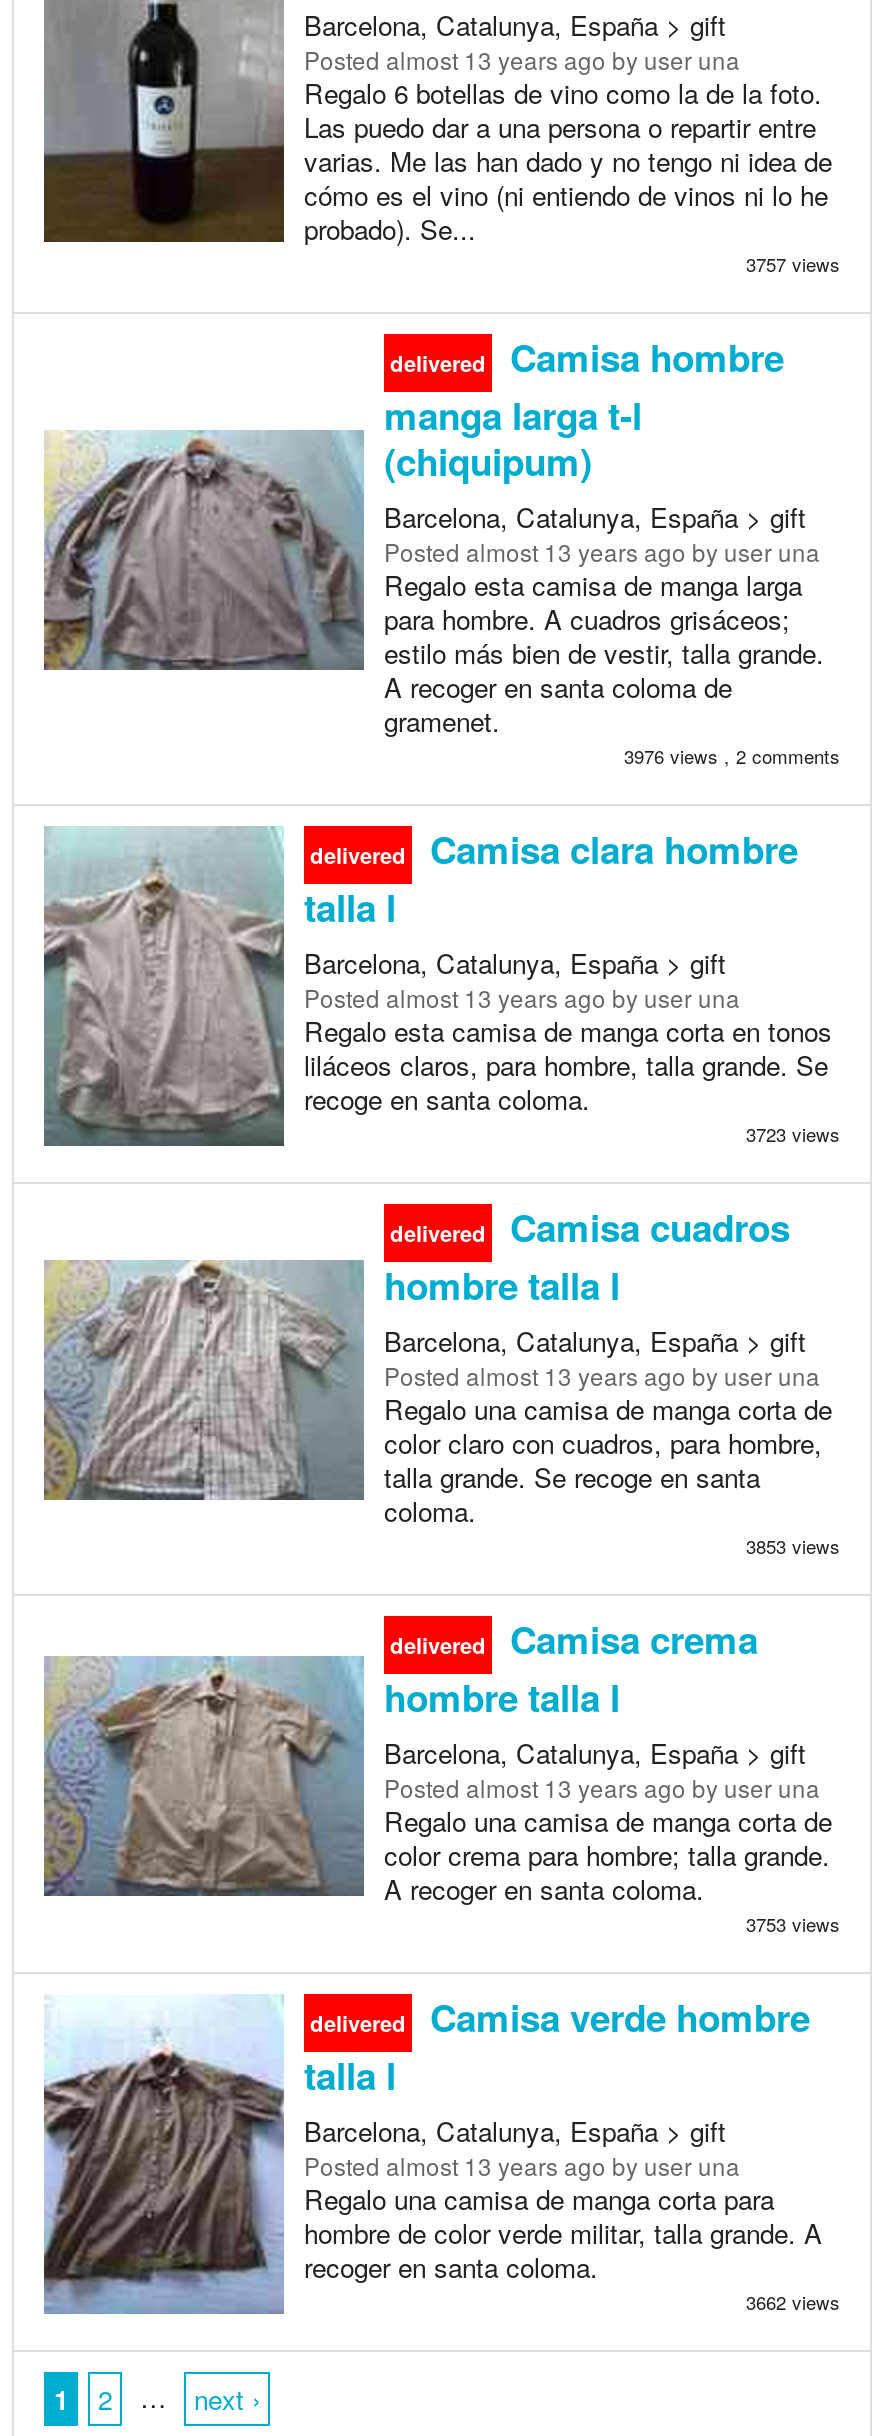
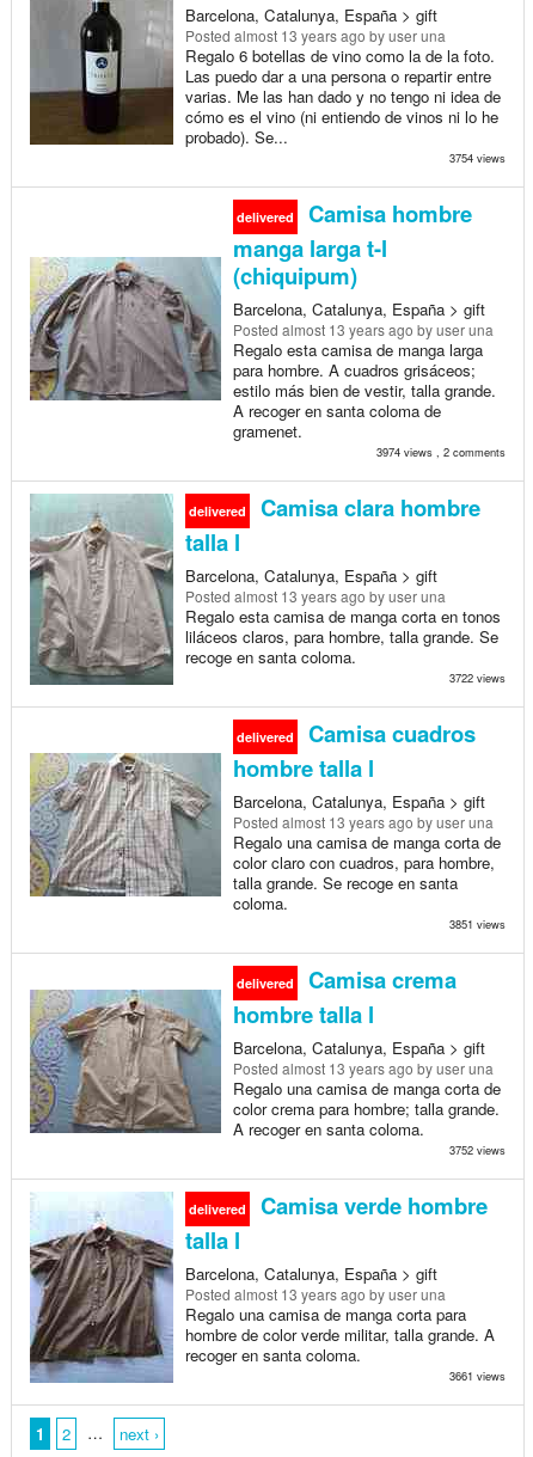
[746,249,840,277] 3757 views -> [449,149,506,166] 3754 views
[624,741,840,769] 3976 views , 2 comments -> [376,443,506,460] 3974 views , 2 comments
[746,1119,840,1147] 3723 views -> [449,669,506,685] 3722 views
[746,1531,840,1559] 3853 views -> [449,915,506,932] 3851 views
[746,1909,840,1937] 3753 views -> [449,1141,506,1158] 3752 views
[746,2287,840,2315] 3662 views -> [449,1367,506,1383] 3661 views

